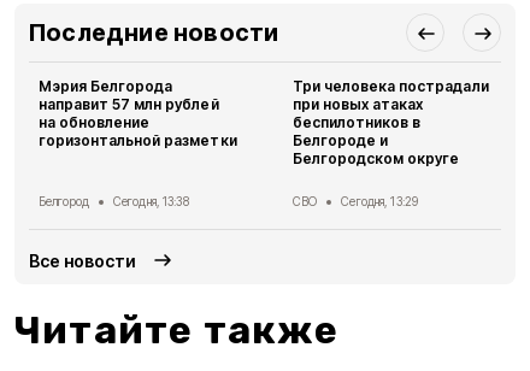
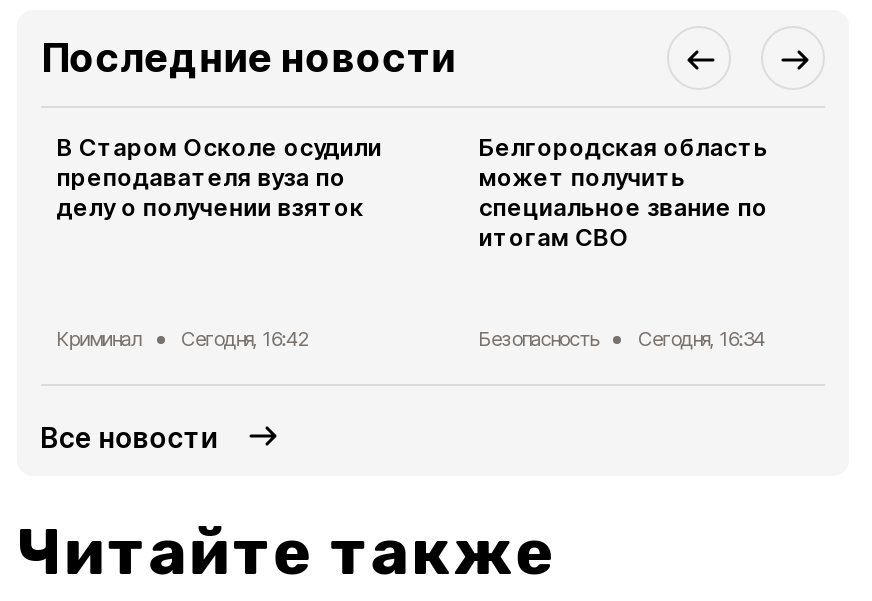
[39,77,237,149] Мэрия Белгорода | направит 57 млн рублей | на обновление | горизонтальной разметки -> [57,132,382,222] В Старом Осколе осудили | преподавателя вуза по | делу о получении взяток
[293,77,489,167] Три человека пострадали | при новых атаках | беспилотников в | Белгороде и | Белгородском округе -> [479,132,768,252] Белгородская область | может получить | специальное звание по | итогам СВО
[39,194,189,208] Белгород | Сегодня, 13:38 -> [57,326,310,350] Криминал | Сегодня, 16:42
[293,194,418,208] СВО | Сегодня, 13:29 -> [479,326,765,350] Безопасность | Сегодня, 16:34

